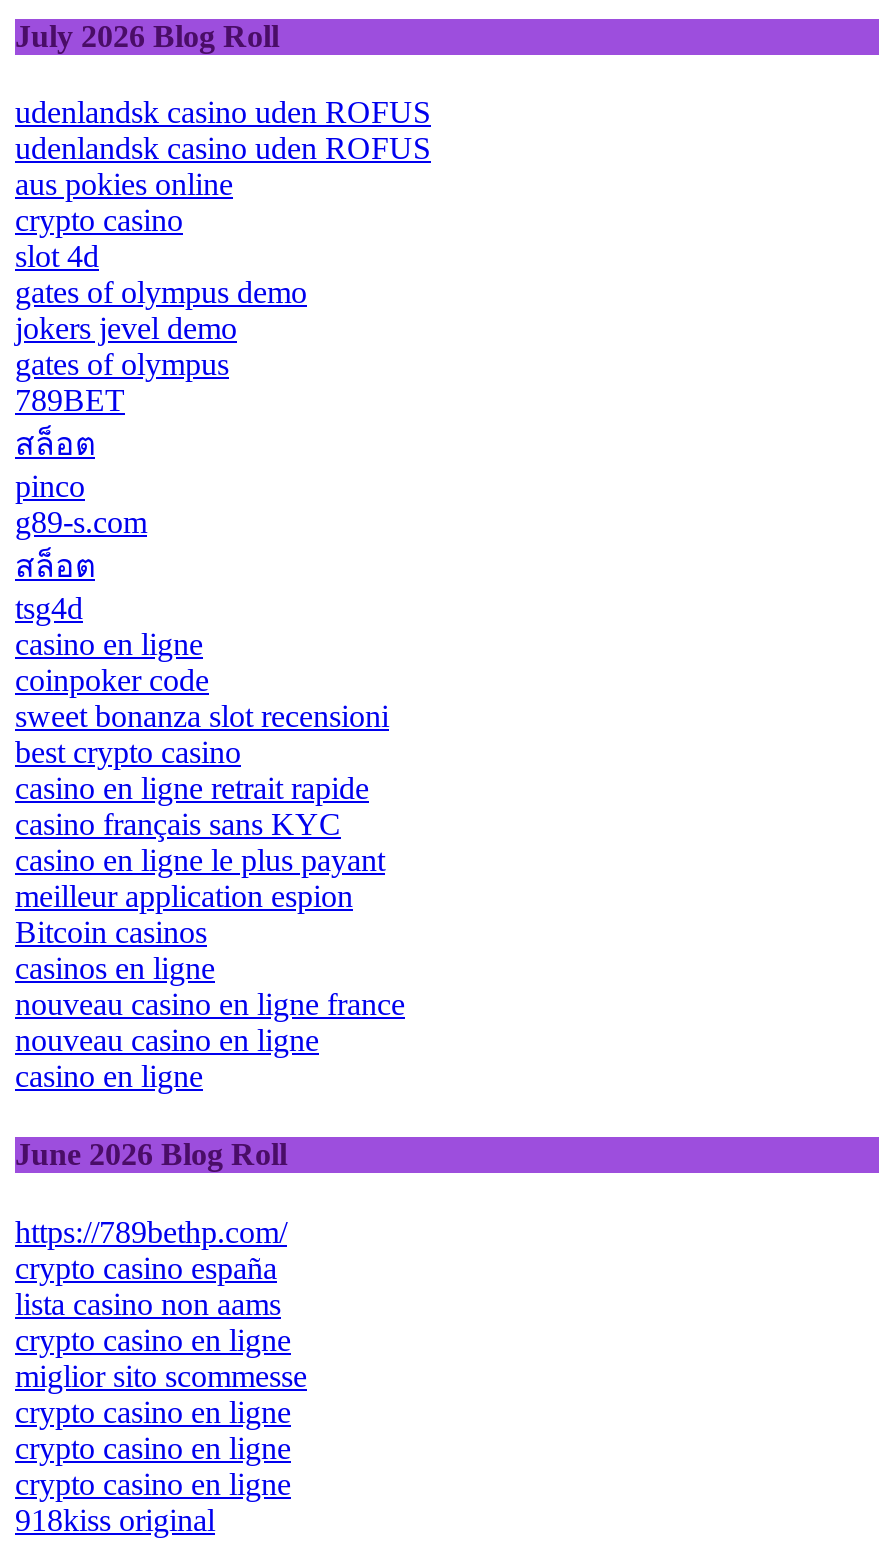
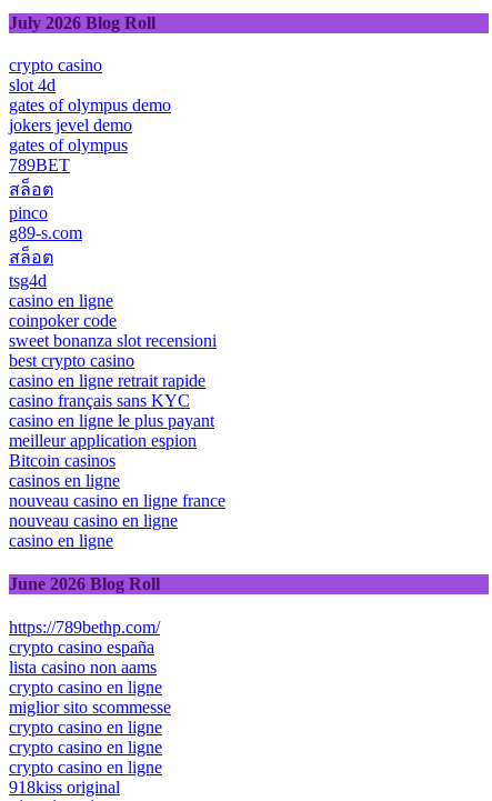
[15,95,431,201] udenlandsk casino uden ROFUS | udenlandsk casino uden ROFUS | aus pokies online -> none

